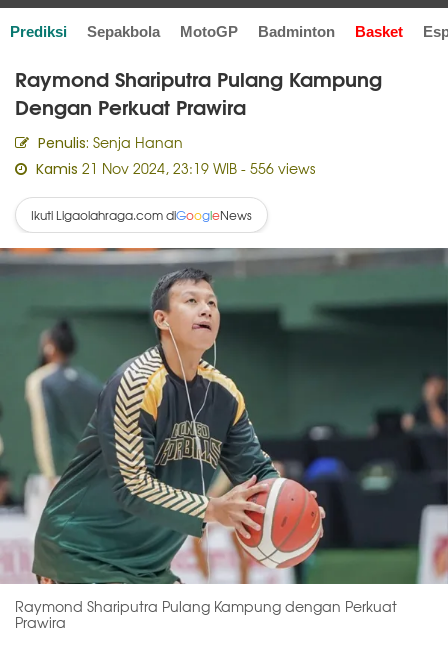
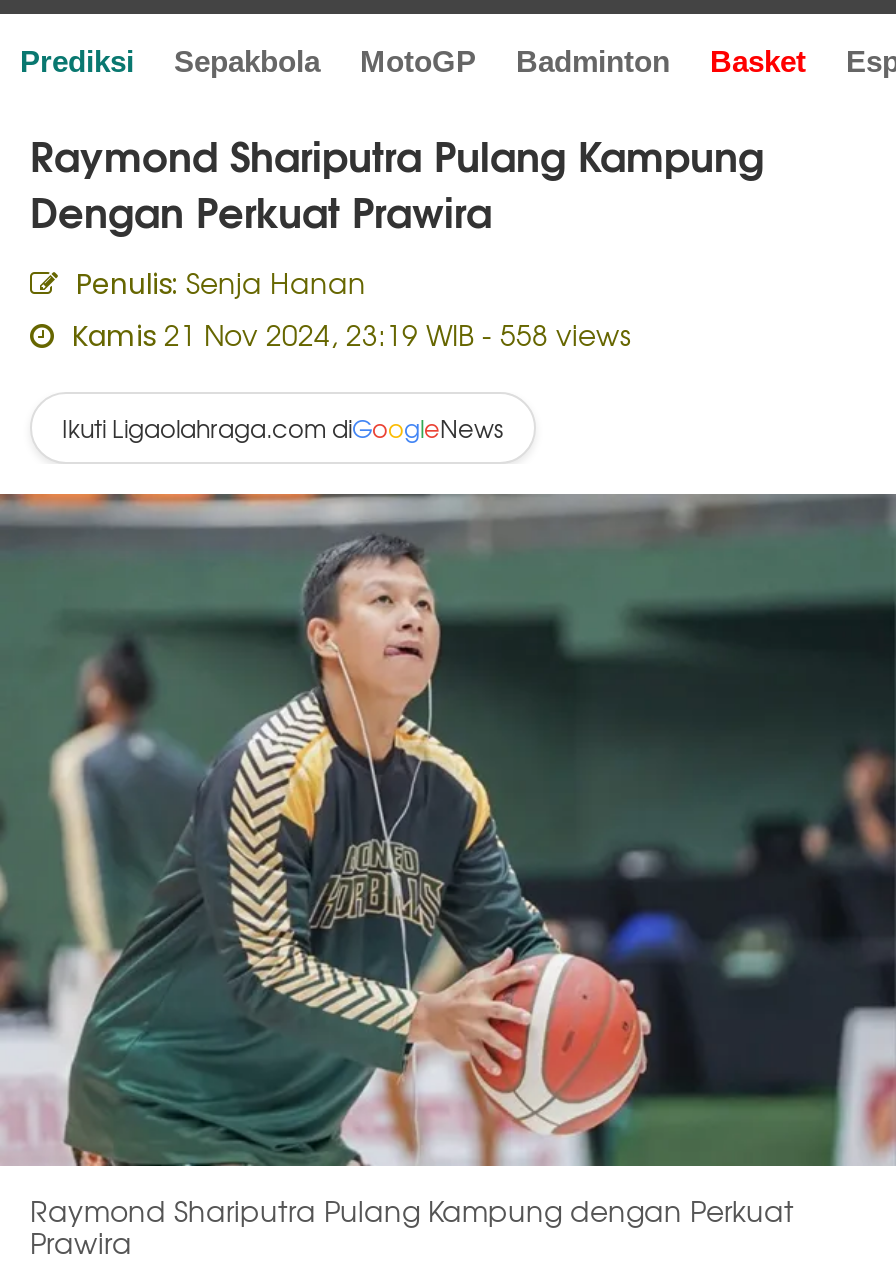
[32,158,315,178] Kamis 21 Nov 2024, 23:19 WIB - 556 views -> [64,314,630,354] Kamis 21 Nov 2024, 23:19 WIB - 558 views

